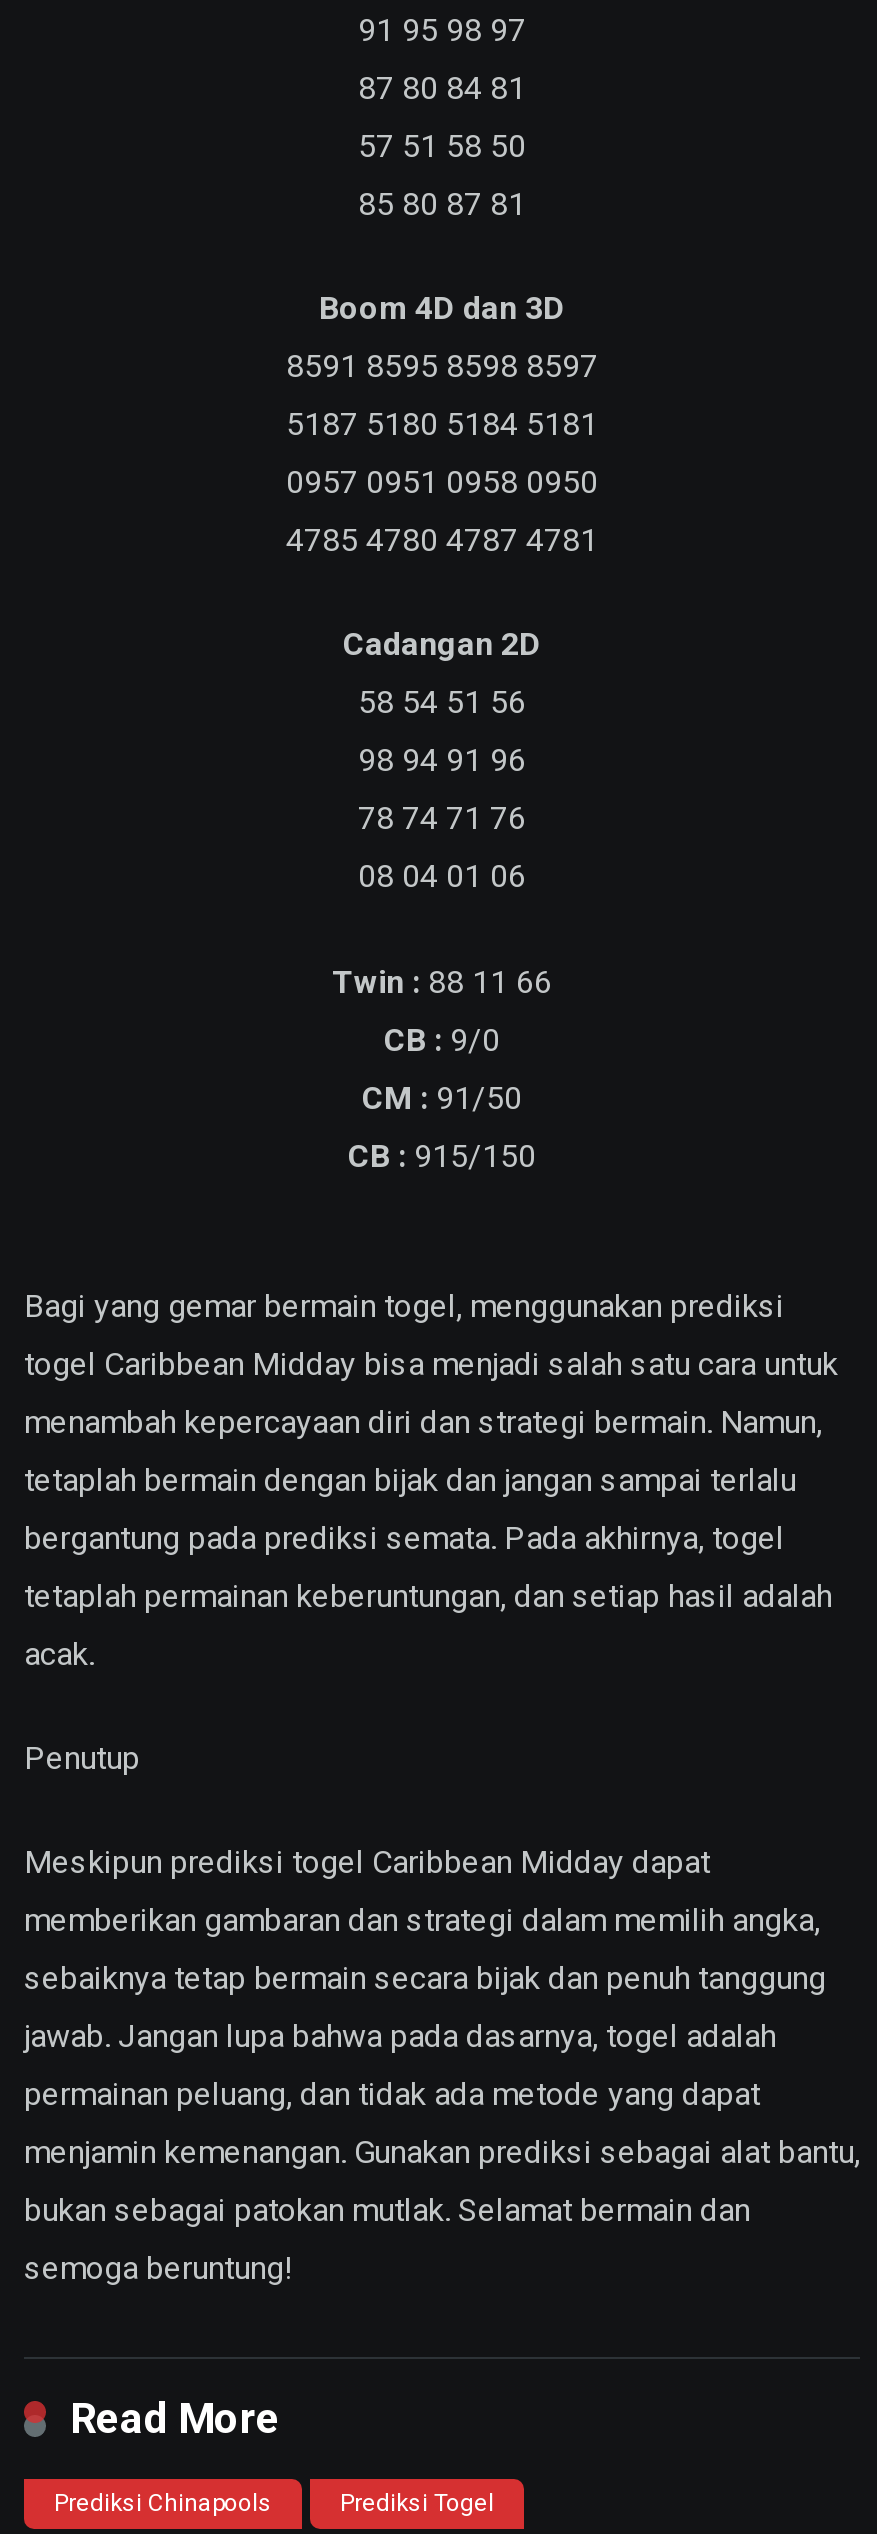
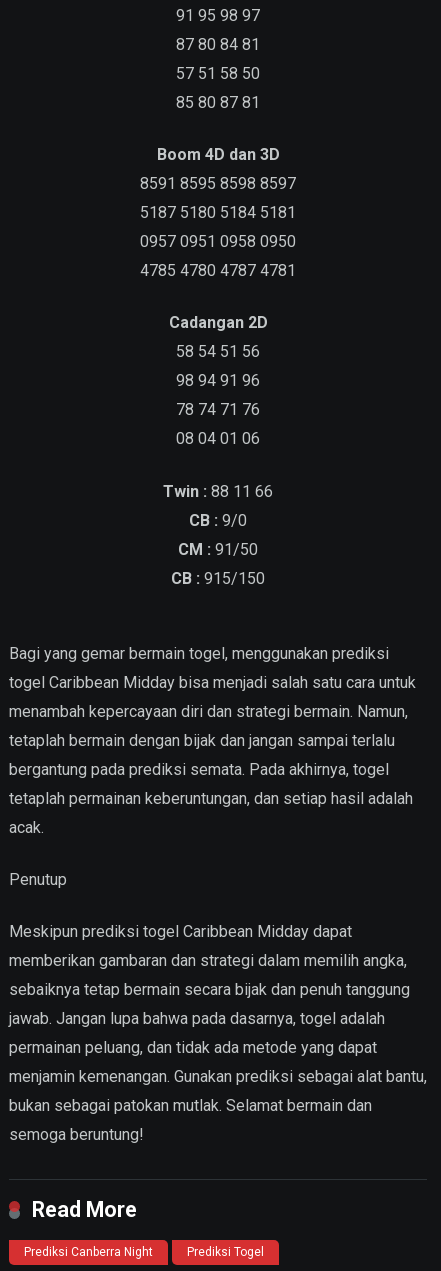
[54,2489,272,2517] Prediksi Chinapools -> [24,1245,153,1259] Prediksi Canberra Night

